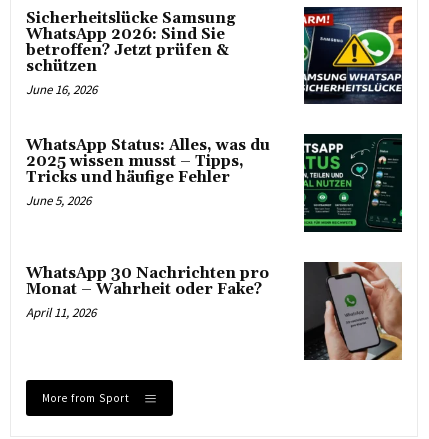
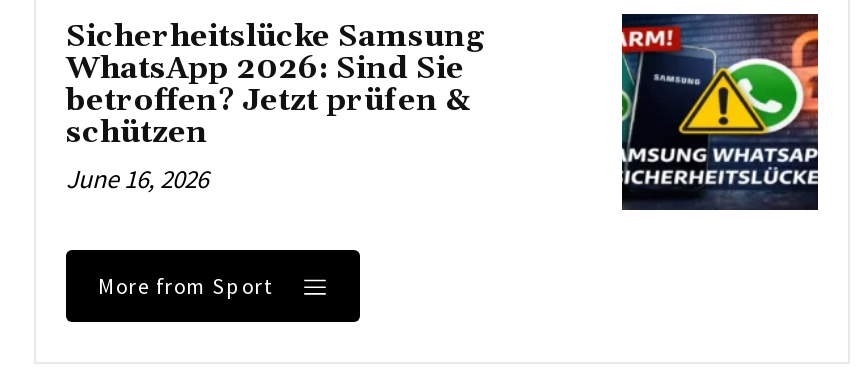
[26,133,403,233] [image] | WhatsApp Status: Alles, was du | 2025 wissen musst – Tipps, | Tricks und häufige Fehler | June 5, 2026 -> none
[26,261,403,361] [image] | WhatsApp 30 Nachrichten pro | Monat – Wahrheit oder Fake? | April 11, 2026 -> none

